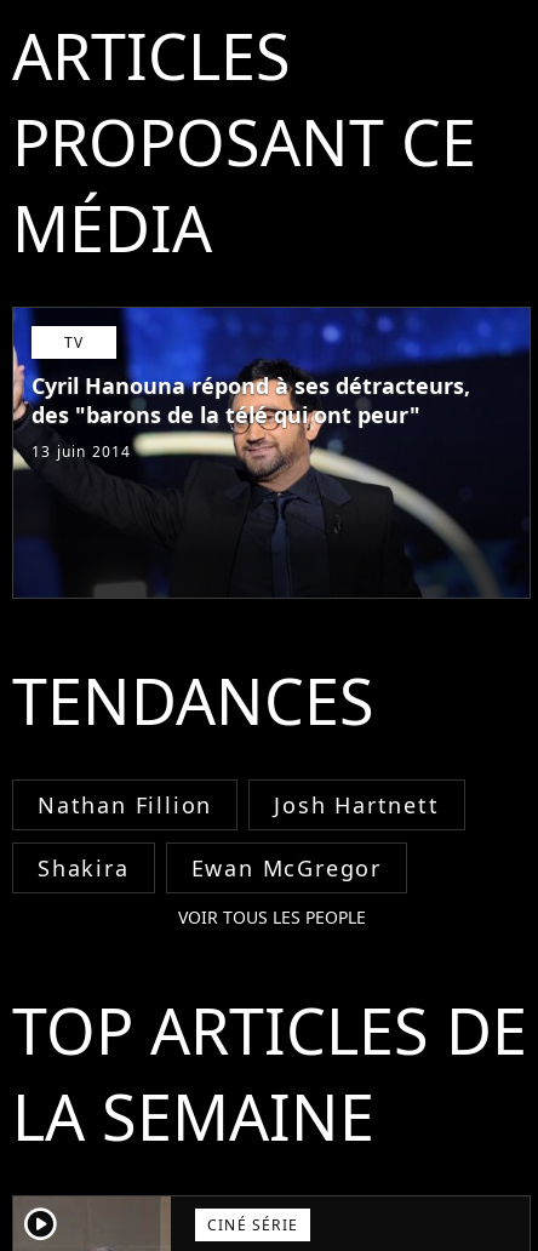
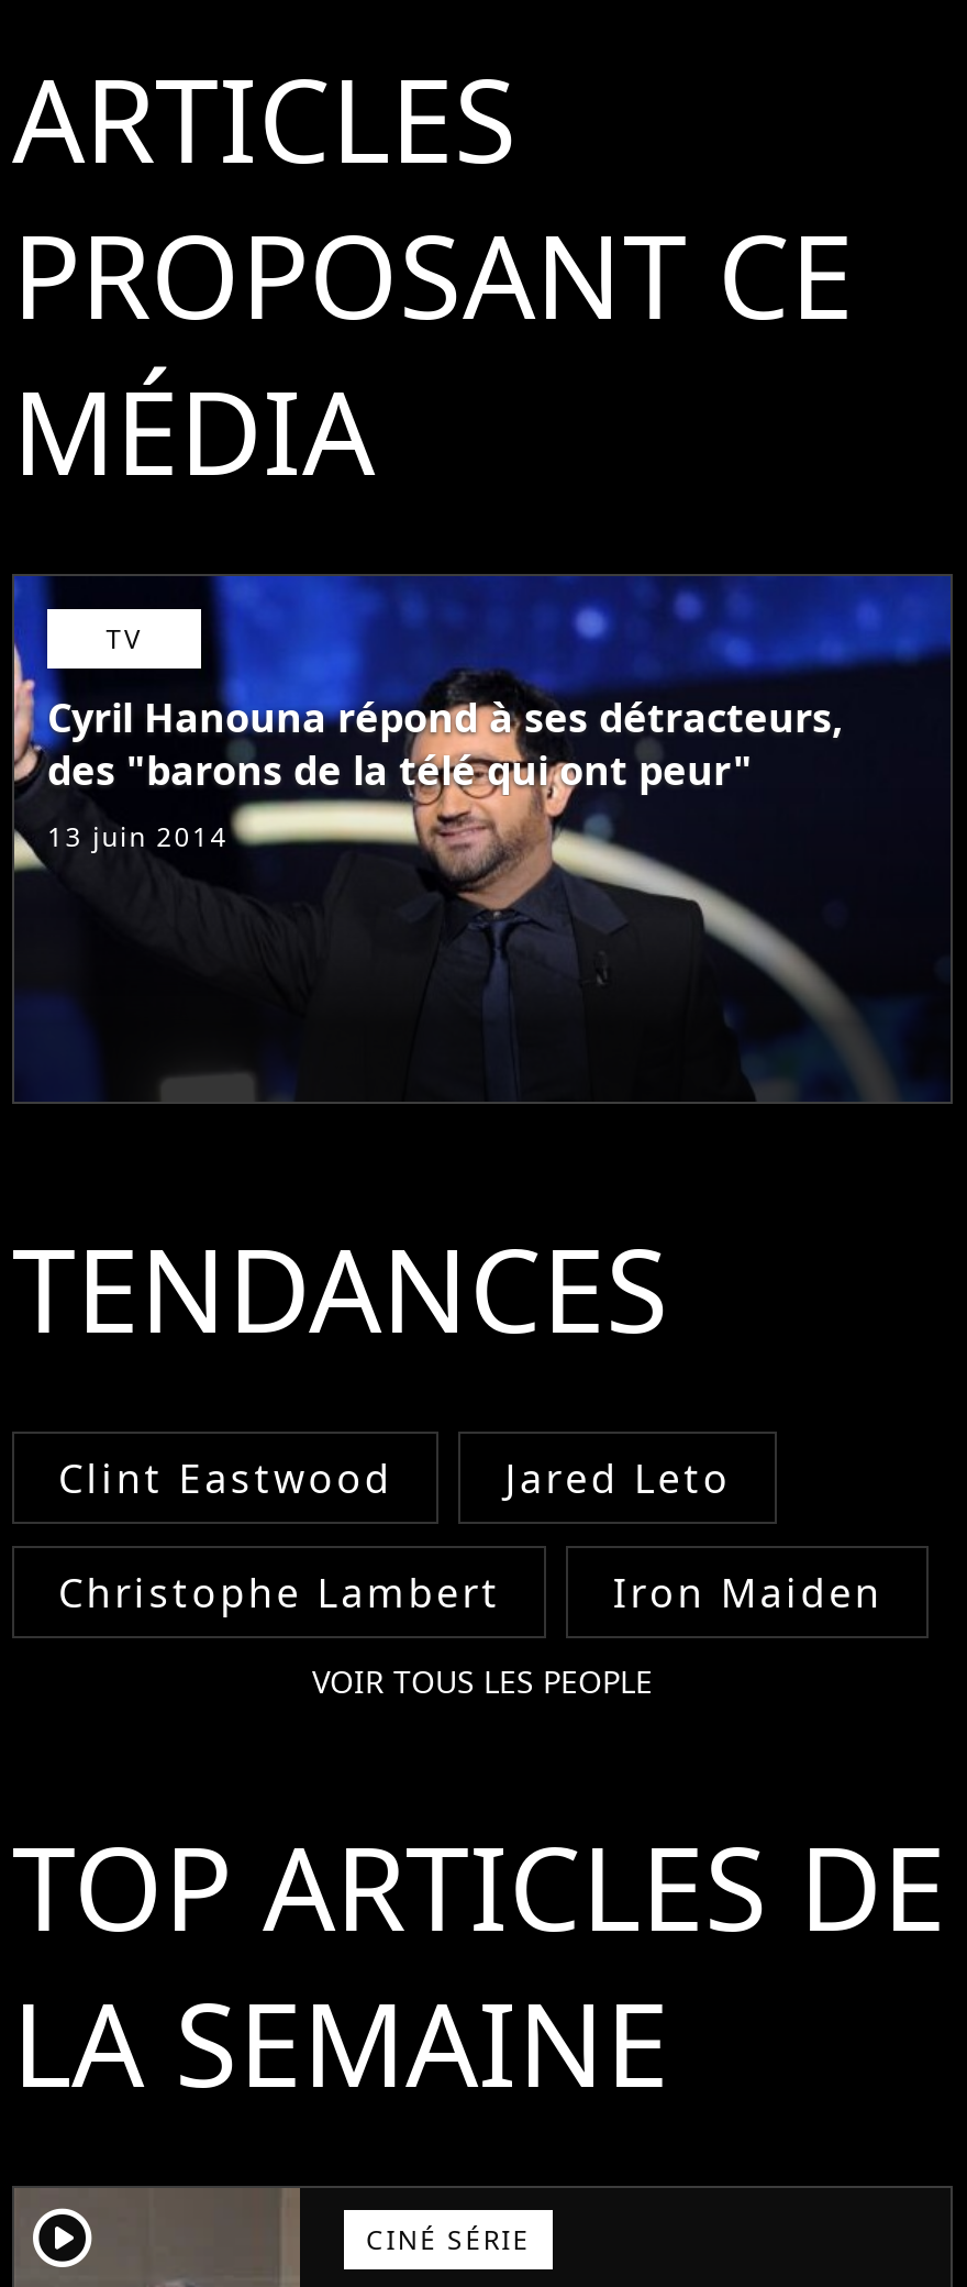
[38,790,439,819] Nathan Fillion | Josh Hartnett -> [58,1451,731,1504] Clint Eastwood | Jared Leto
[38,853,382,882] Shakira | Ewan McGregor -> [58,1566,883,1618] Christophe Lambert | Iron Maiden

